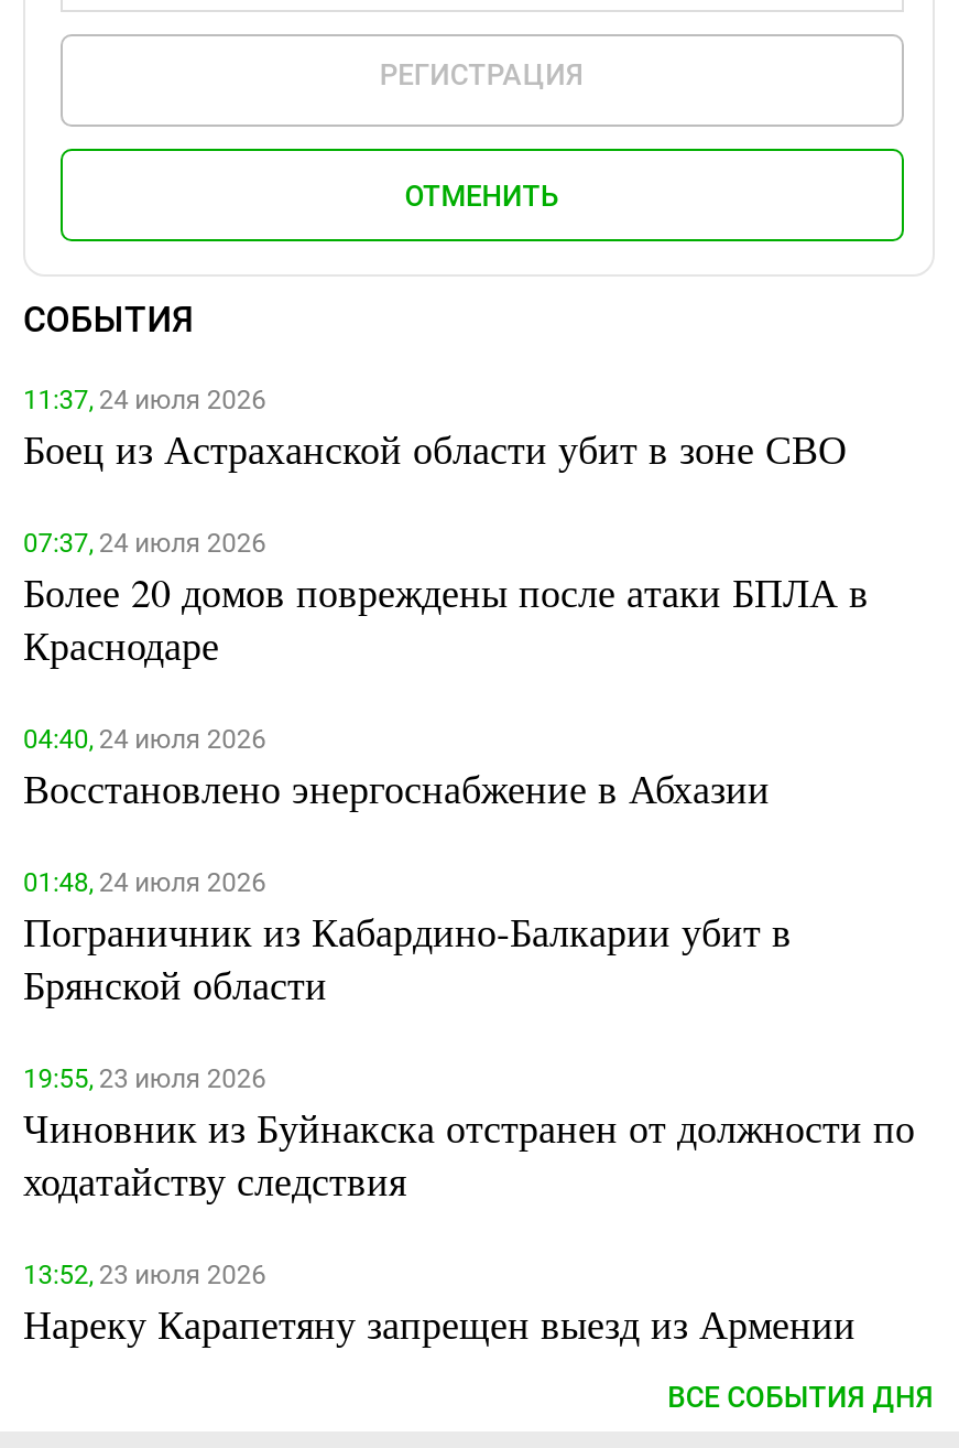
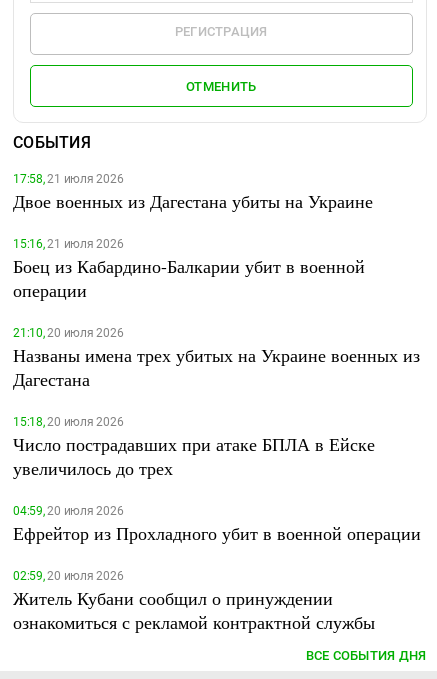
[23,385,847,475] 11:37, 24 июля 2026 | Боец из Астраханской области убит в зоне СВО -> [13,172,373,213] 17:58, 21 июля 2026 | Двое военных из Дагестана убиты на Украине
[23,528,869,671] 07:37, 24 июля 2026 | Более 20 домов повреждены после атаки БПЛА в | Краснодаре -> [13,237,365,302] 15:16, 21 июля 2026 | Боец из Кабардино-Балкарии убит в военной | операции
[23,724,770,814] 04:40, 24 июля 2026 | Восстановлено энергоснабжение в Абхазии -> [13,326,420,391] 21:10, 20 июля 2026 | Названы имена трех убитых на Украине военных из | Дагестана
[23,867,792,1011] 01:48, 24 июля 2026 | Пограничник из Кабардино-Балкарии убит в | Брянской области -> [13,415,375,480] 15:18, 20 июля 2026 | Число пострадавших при атаке БПЛА в Ейске | увеличилось до трех
[23,1063,915,1207] 19:55, 23 июля 2026 | Чиновник из Буйнакска отстранен от должности по | ходатайству следствия -> [13,504,421,545] 04:59, 20 июля 2026 | Ефрейтор из Прохладного убит в военной операции
[23,1260,856,1350] 13:52, 23 июля 2026 | Нареку Карапетяну запрещен выезд из Армении -> [13,569,375,634] 02:59, 20 июля 2026 | Житель Кубани сообщил о принуждении | ознакомиться с рекламой контрактной службы

